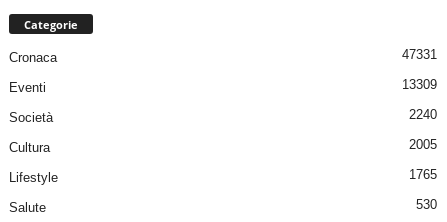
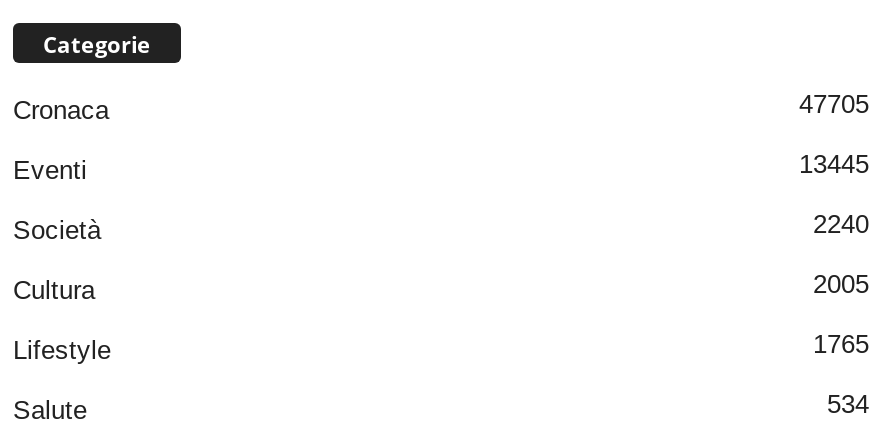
[402,47,437,62] 47331 -> [799,88,869,118] 47705
[402,77,437,92] 13309 -> [799,148,869,178] 13445
[416,197,437,212] 530 -> [827,388,869,418] 534

